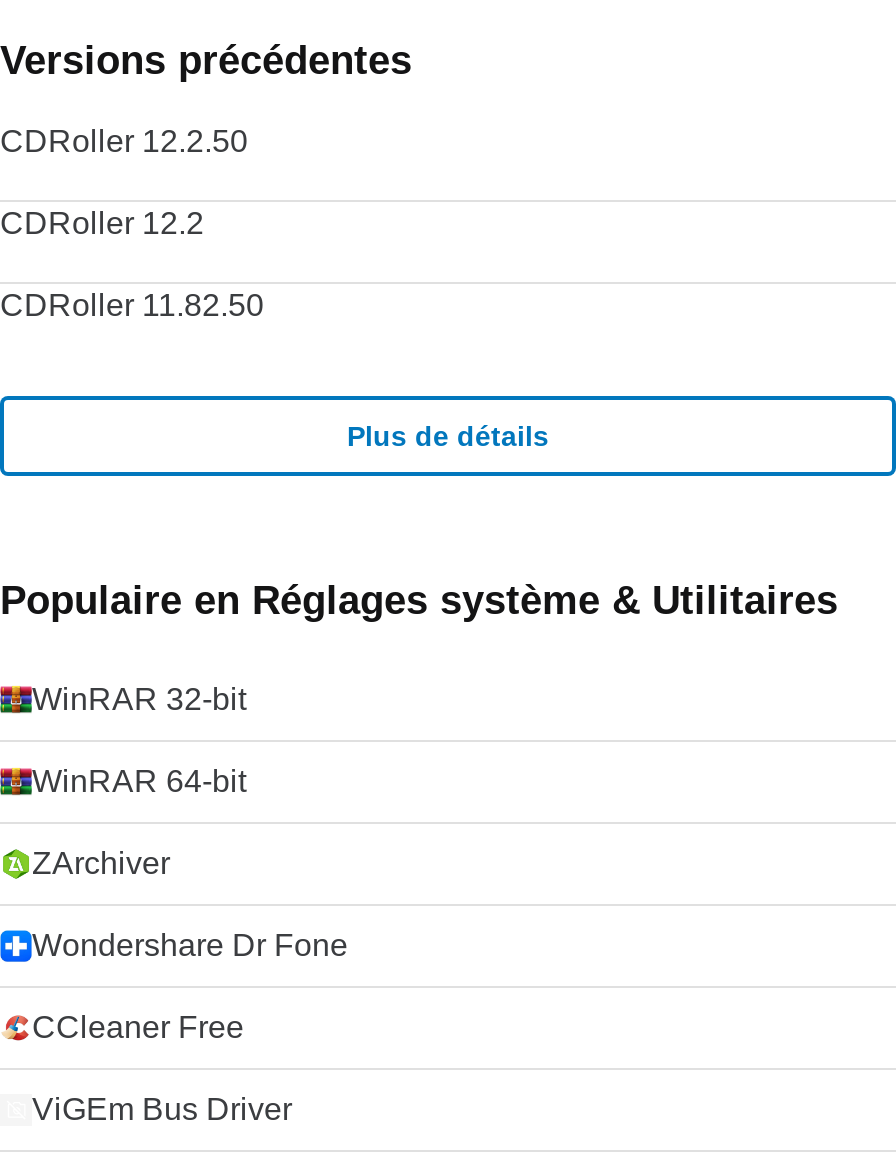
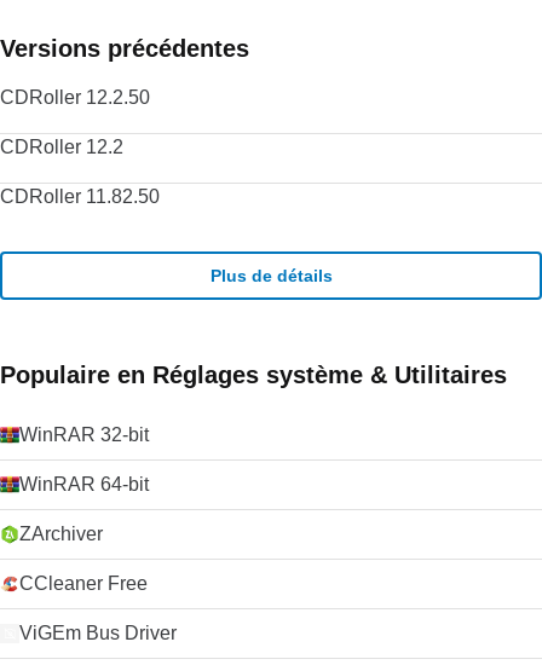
[32,928,348,962] Wondershare Dr Fone -> none

